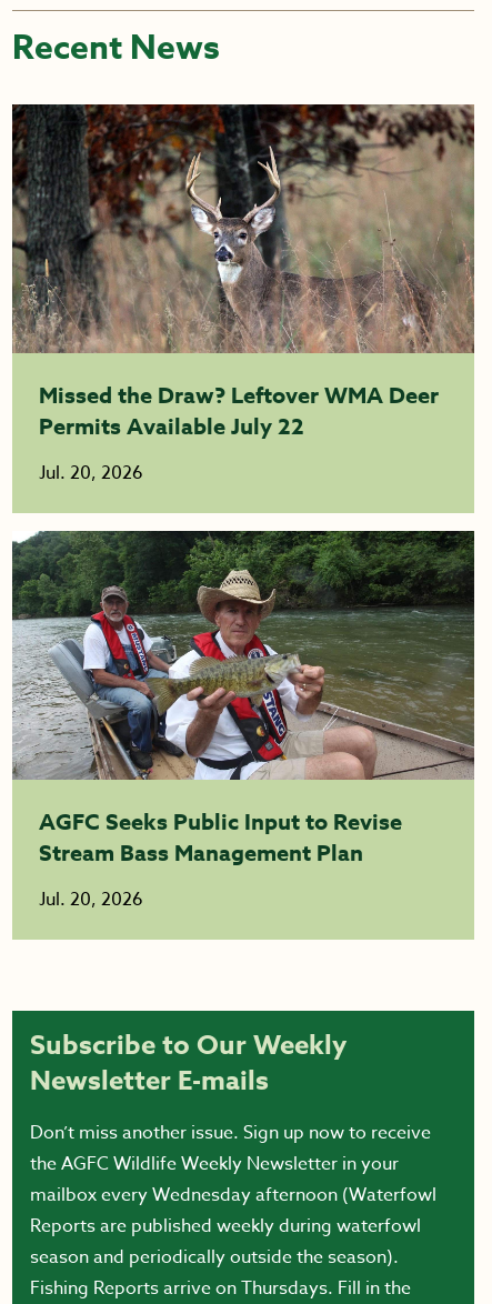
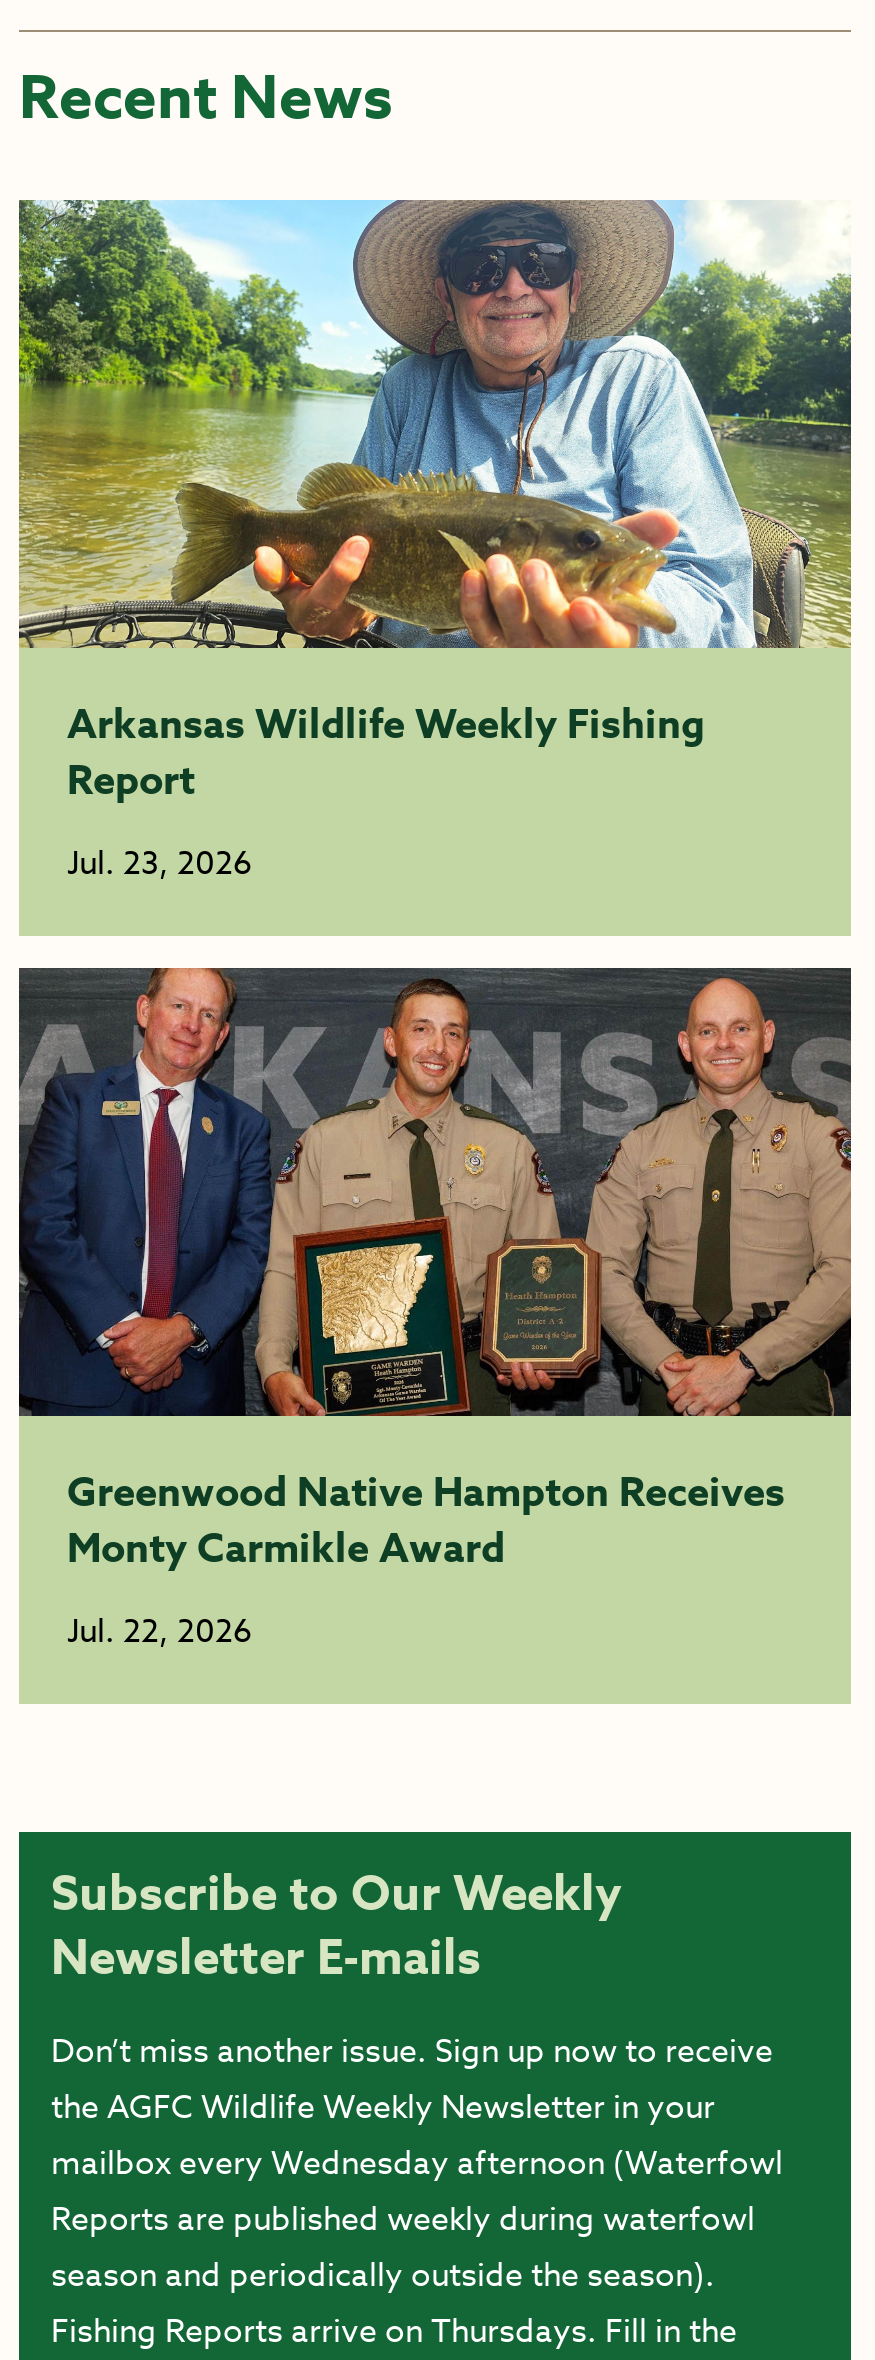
[11,103,475,441] [image] | Missed the Draw? Leftover WMA Deer | Permits Available July 22 -> [17,198,853,806] [image] | Arkansas Wildlife Weekly Fishing | Report
[39,460,143,487] Jul. 20, 2026 -> [67,840,253,888] Jul. 23, 2026
[12,530,475,867] [image] | AGFC Seeks Public Input to Revise | Stream Bass Management Plan -> [17,966,851,1574] [image] | Greenwood Native Hampton Receives | Monty Carmikle Award
[39,886,143,913] Jul. 20, 2026 -> [67,1608,253,1656] Jul. 22, 2026

